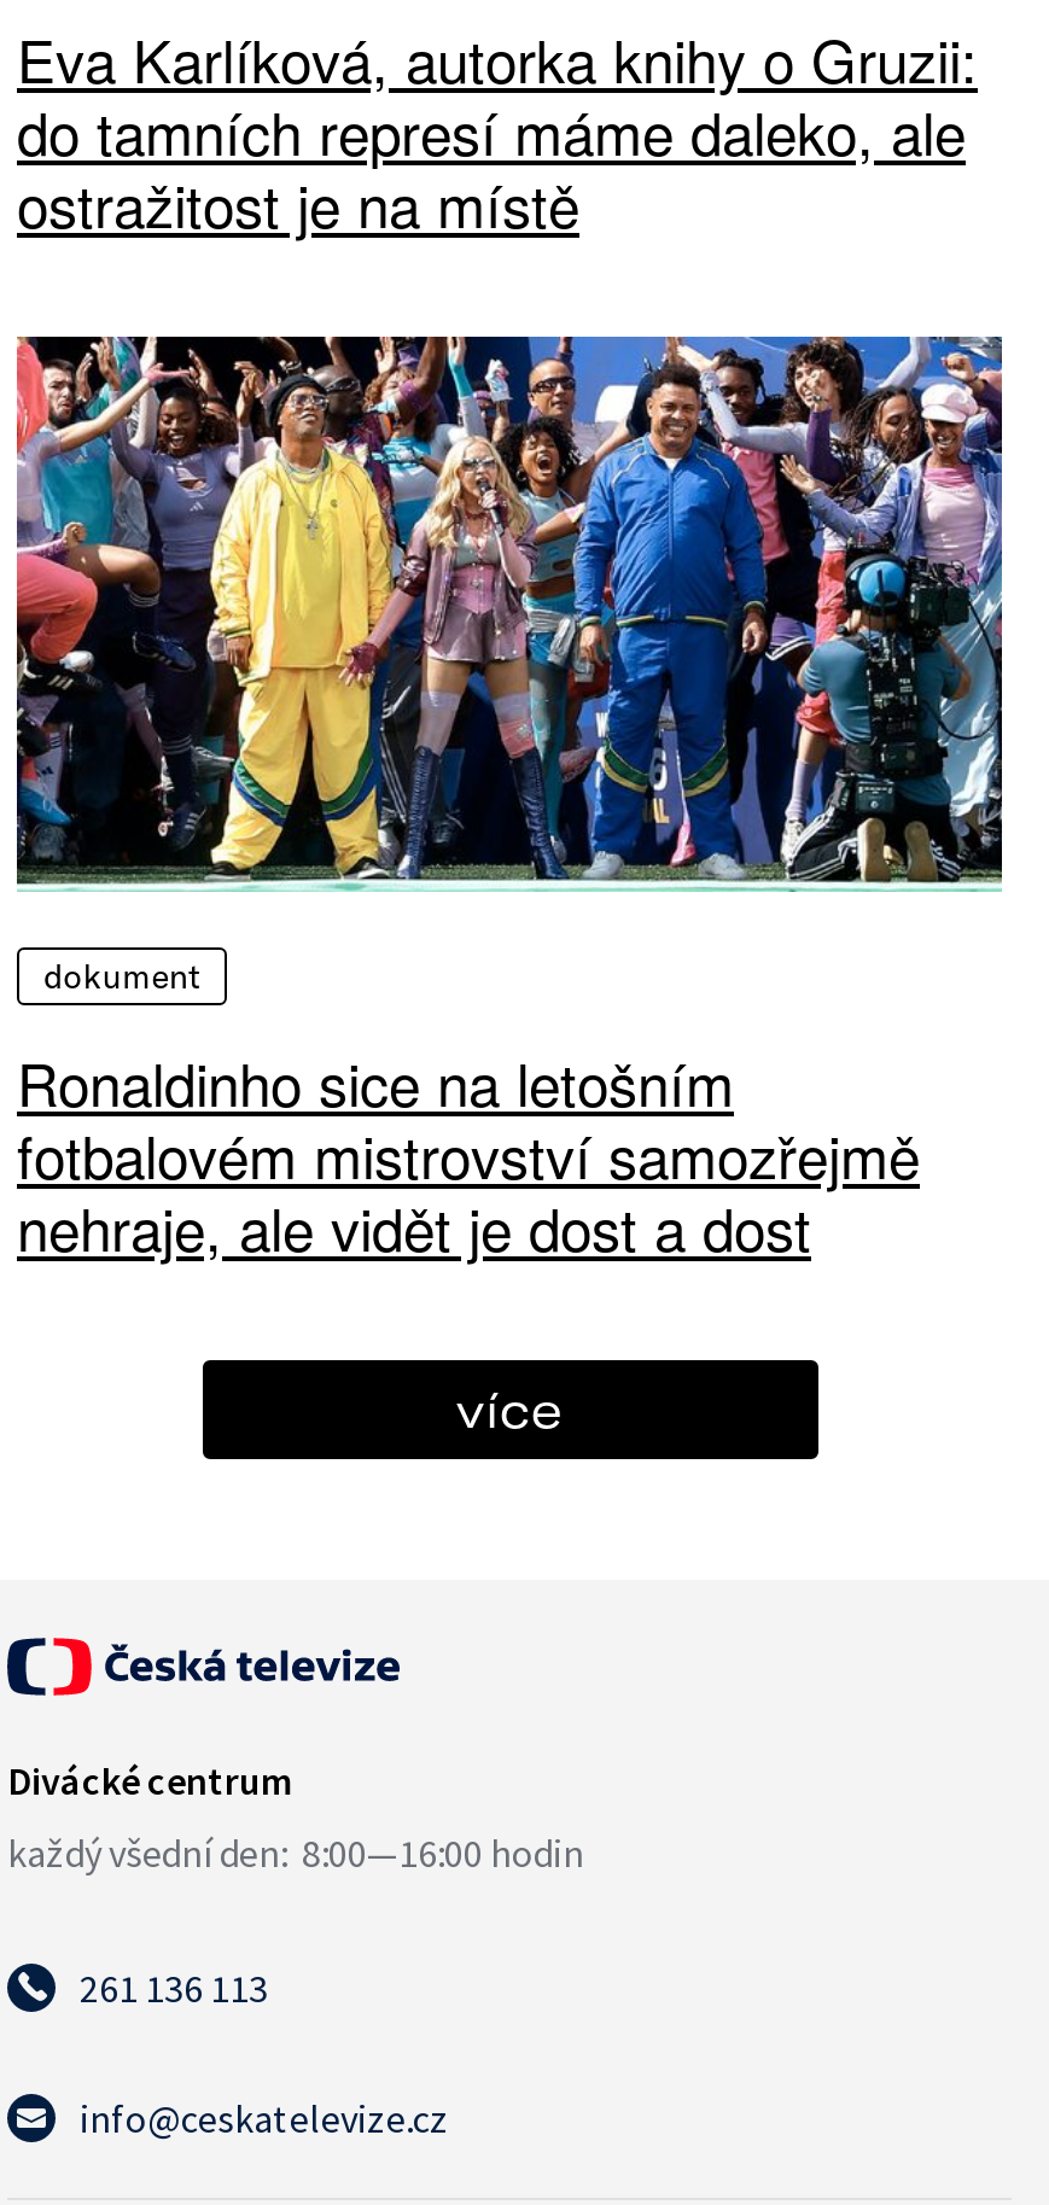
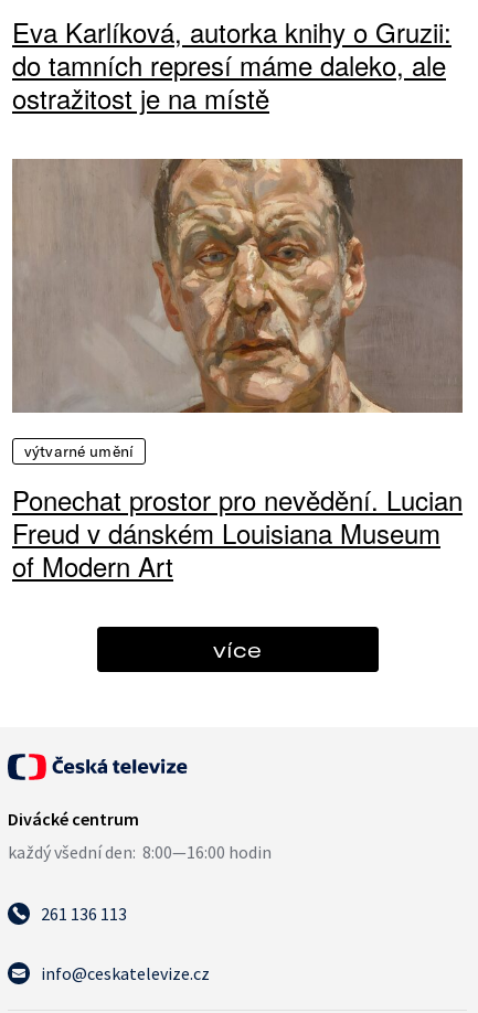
[14,334,1004,999] [image] | dokument -> [12,158,464,462] [image] | výtvarné umění
[17,1040,920,1270] Ronaldinho sice na letošním | fotbalovém mistrovství samozřejmě | nehraje, ale vidět je dost a dost -> [12,481,463,585] Ponechat prostor pro nevědění. Lucian | Freud v dánském Louisiana Museum | of Modern Art

